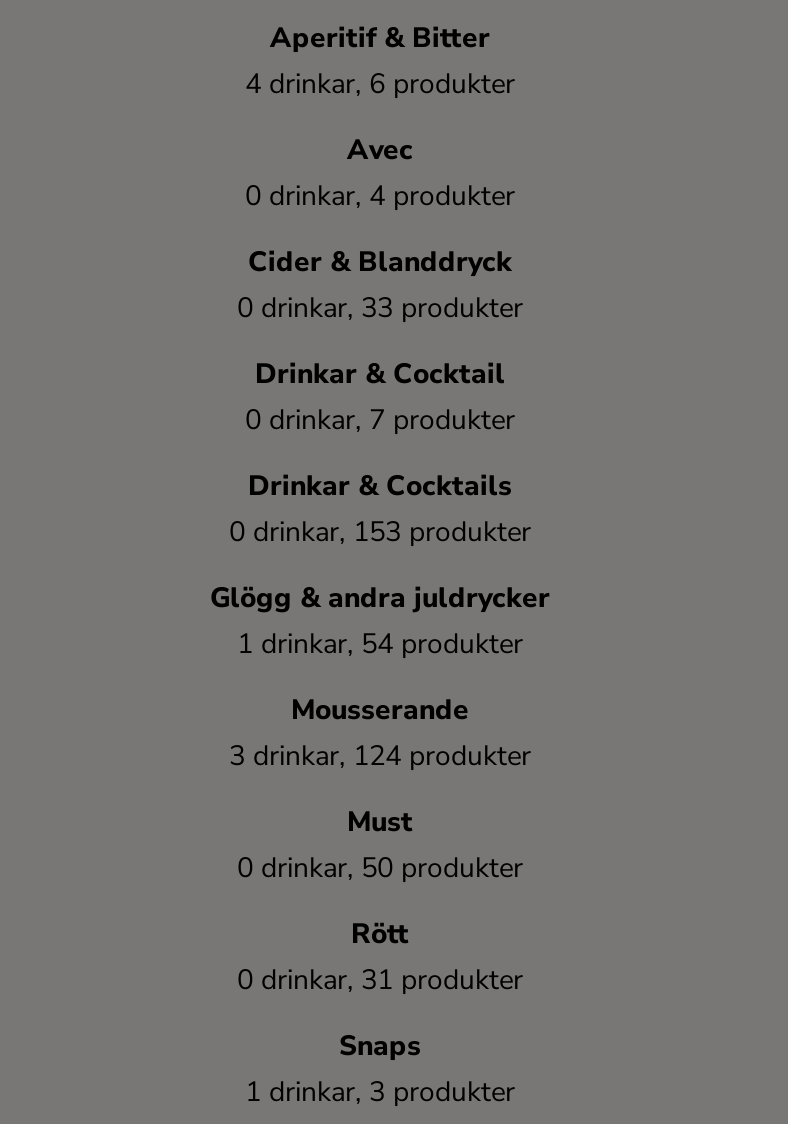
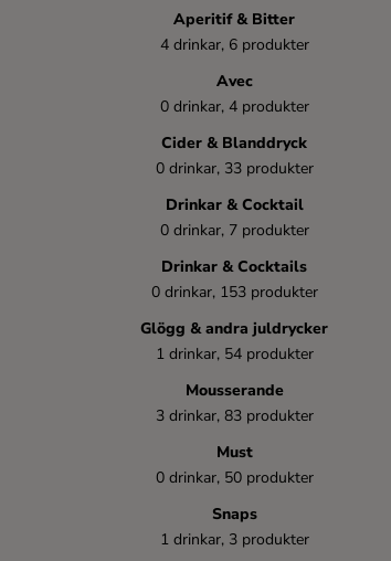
[229,737,531,775] 3 drinkar, 124 produkter -> [155,405,313,426] 3 drinkar, 83 produkter
[237,915,523,999] Rött | 0 drinkar, 31 produkter -> none

